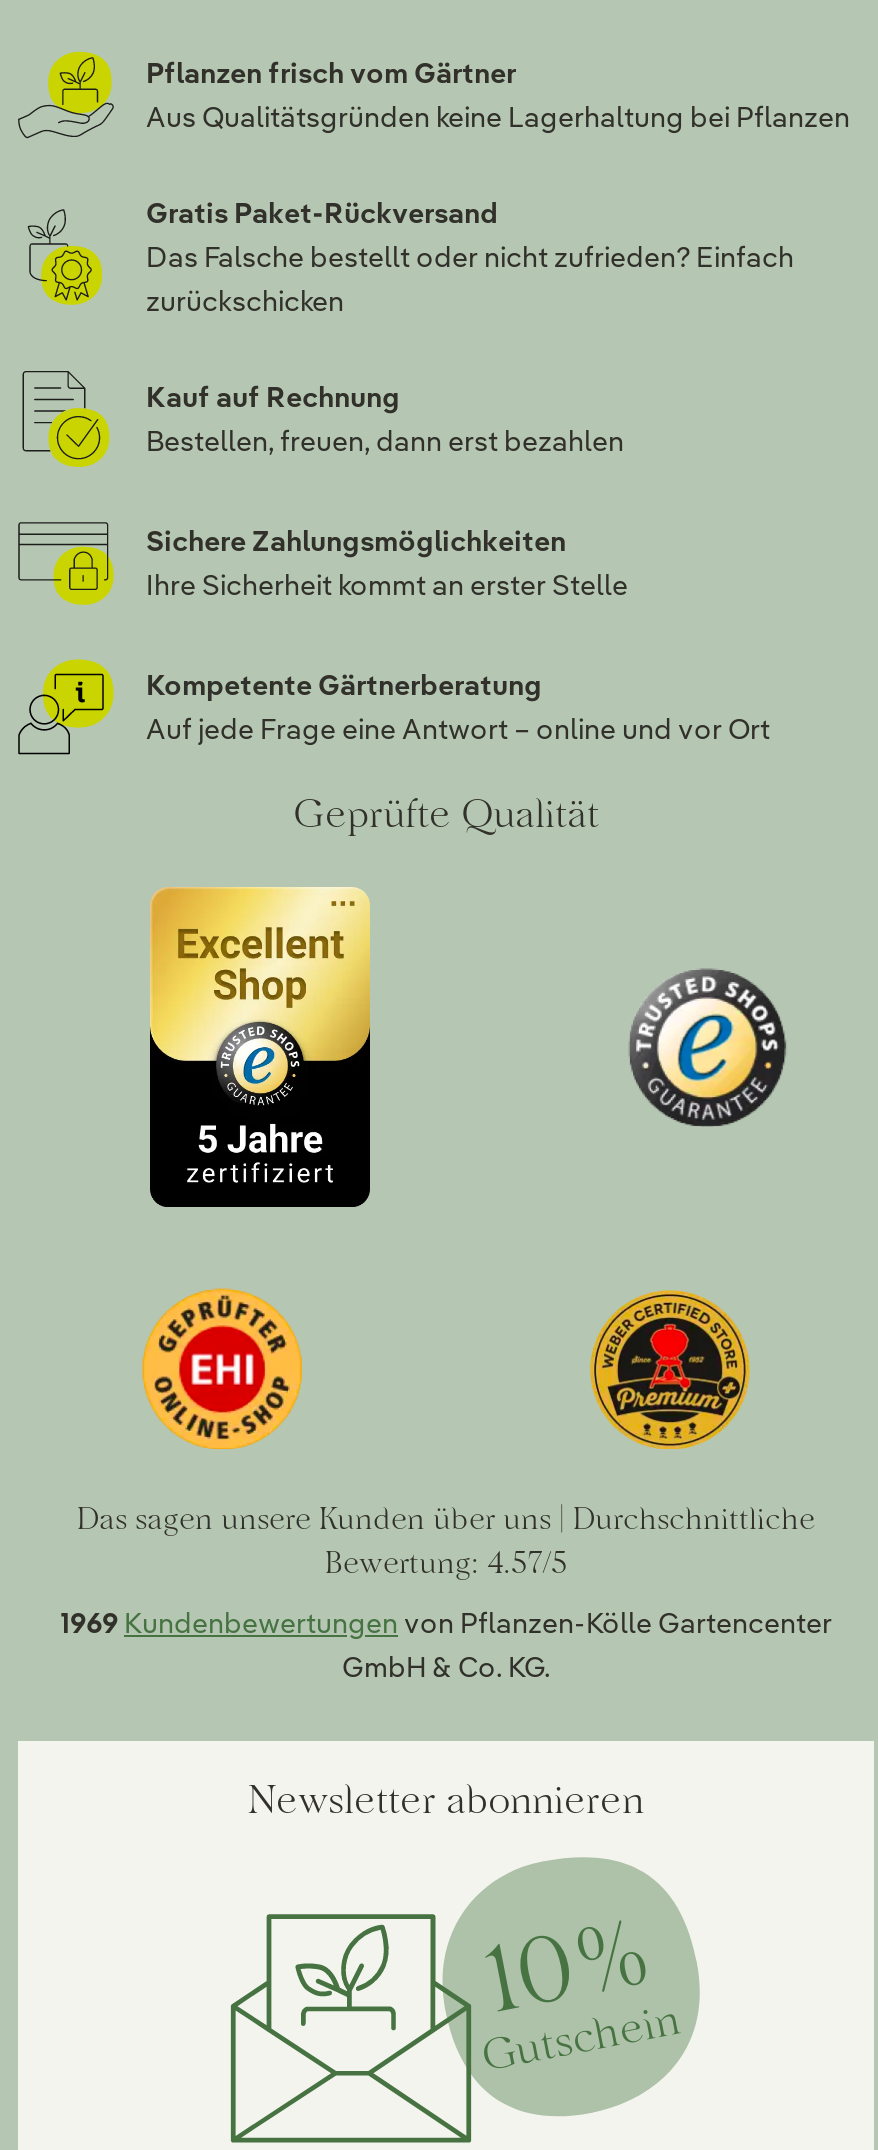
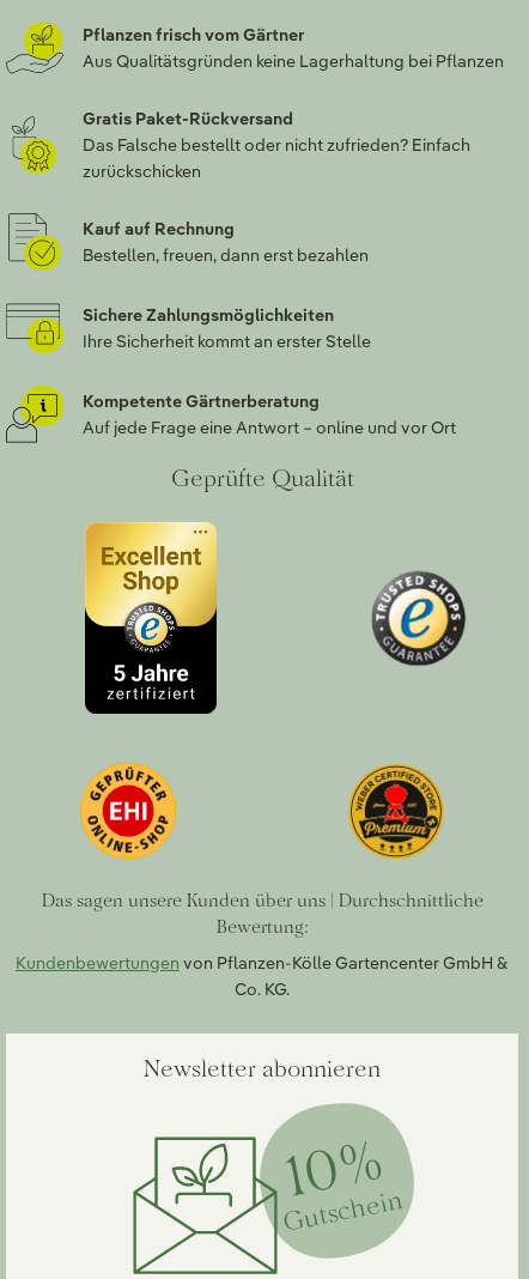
[325,1544,567,1582] Bewertung: 4.57/5 -> [216,915,308,938] Bewertung:
[60,1606,832,1686] 1969 Kundenbewertungen von Pflanzen-Kölle Gartencenter | GmbH & Co. KG. -> [16,953,509,1000] Kundenbewertungen von Pflanzen-Kölle Gartencenter GmbH & | Co. KG.

